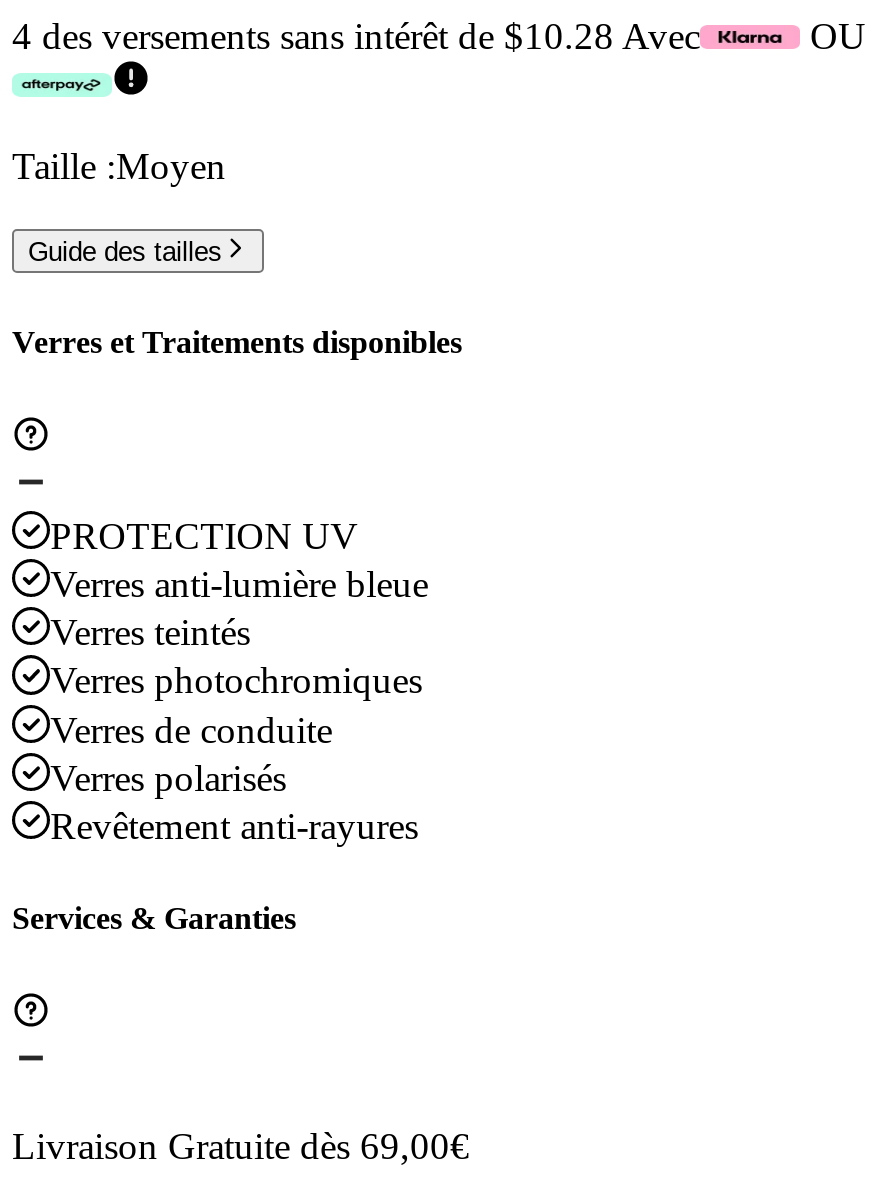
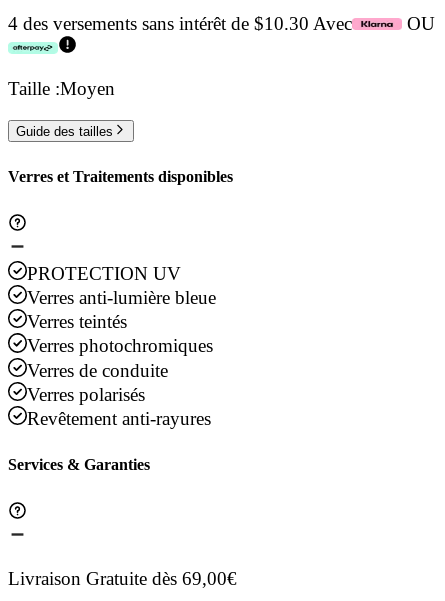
[12,14,700,56] 4 des versements sans intérêt de $10.28 Avec -> [8,13,352,34] 4 des versements sans intérêt de $10.30 Avec

